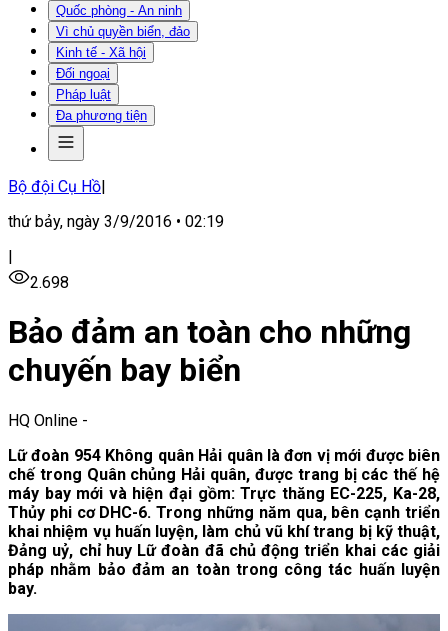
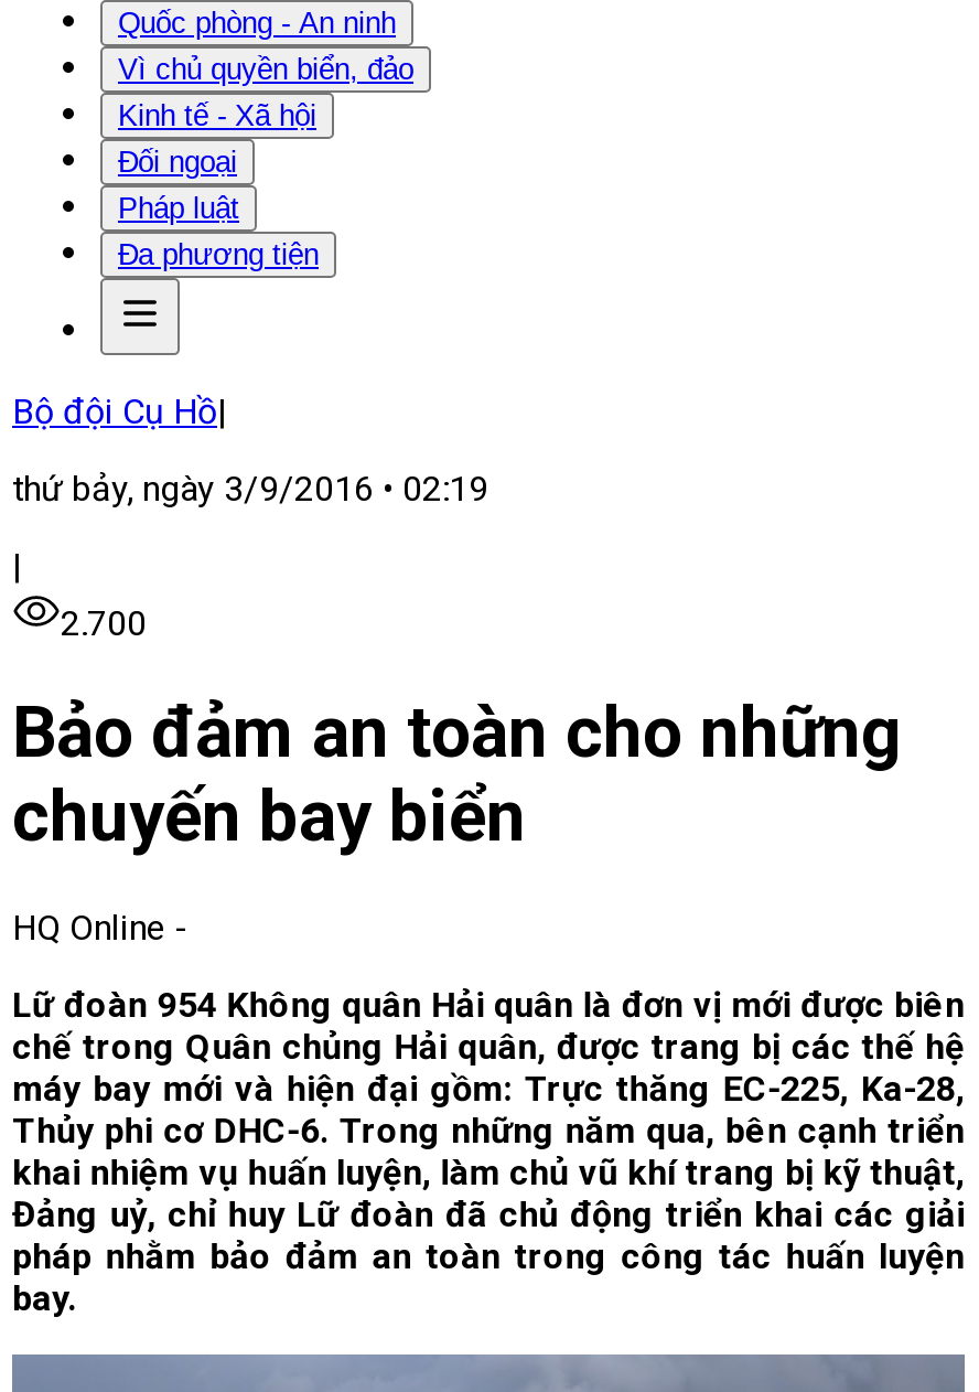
[30,273,69,292] 2.698 -> [61,602,147,644] 2.700

